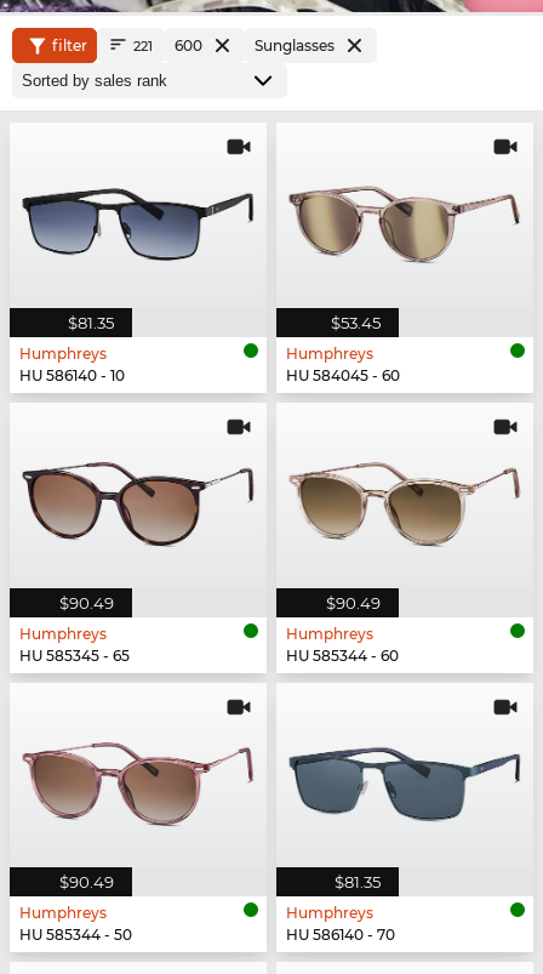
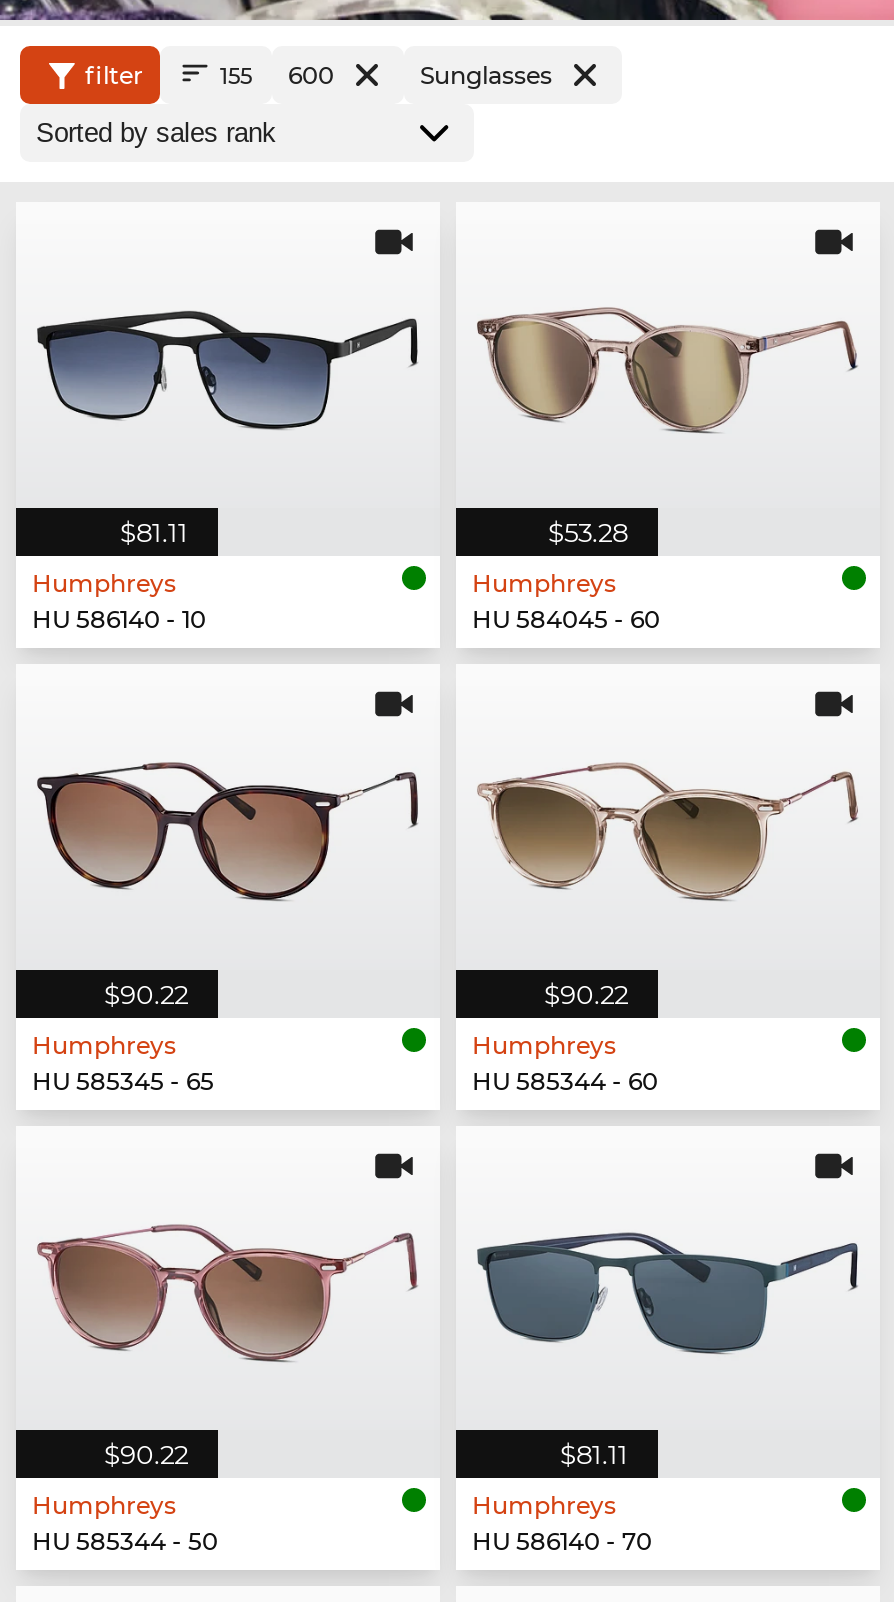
[133,36,202,55] 221 600 -> [220,60,334,90] 155 600
[68,313,114,332] $81.35 -> [120,516,188,548] $81.11
[331,313,381,332] $53.45 -> [548,516,628,548] $53.28
[59,593,114,612] $90.49 -> [104,977,188,1009] $90.22
[326,593,381,612] $90.49 -> [544,977,628,1009] $90.22
[59,873,114,892] $90.49 -> [104,1439,188,1471] $90.22
[335,873,381,892] $81.35 -> [560,1439,628,1471] $81.11

